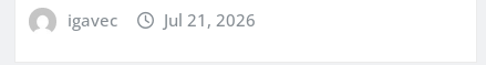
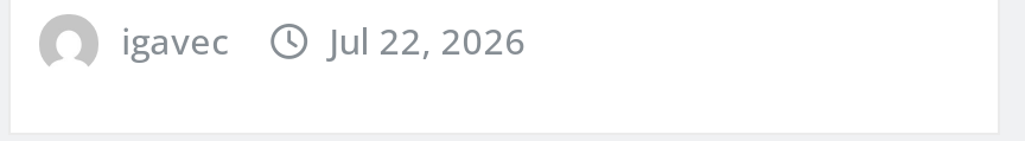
[164,8,256,30] Jul 21, 2026 -> [329,17,526,64] Jul 22, 2026

